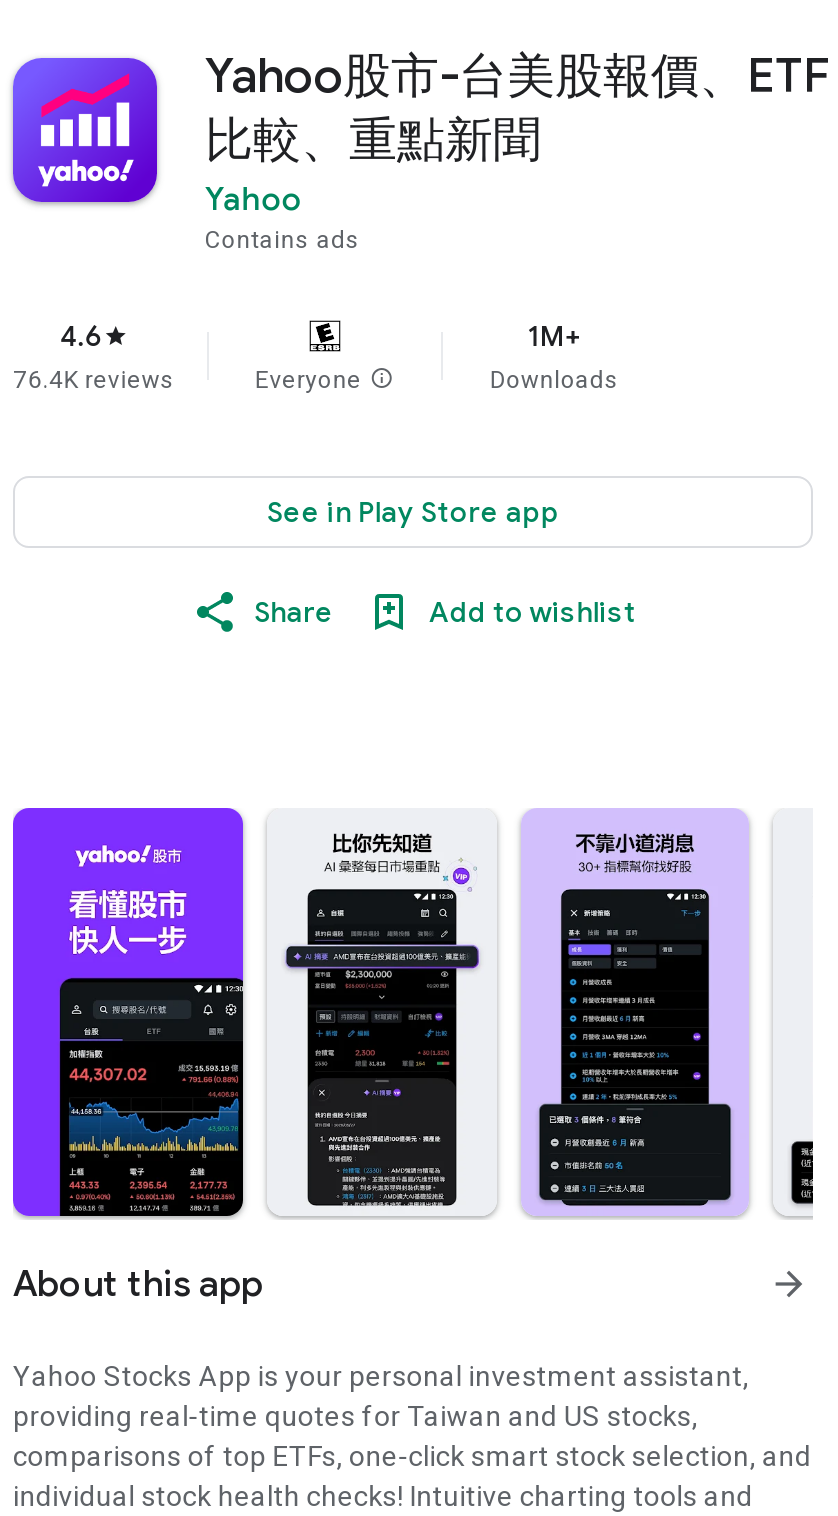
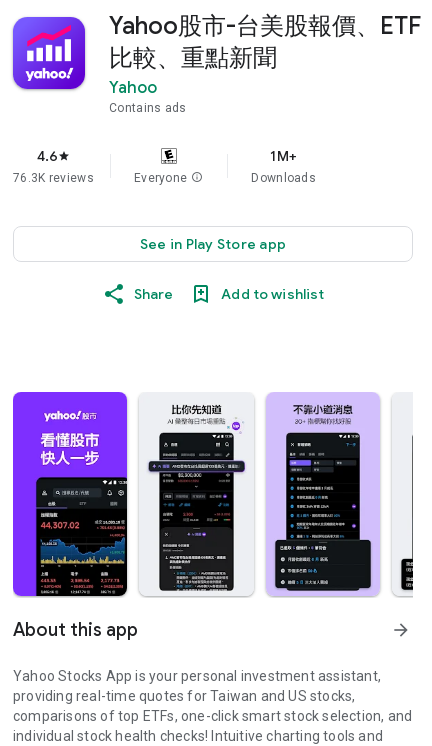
[13,366,175,394] 76.4K reviews -> [13,171,94,185] 76.3K reviews

